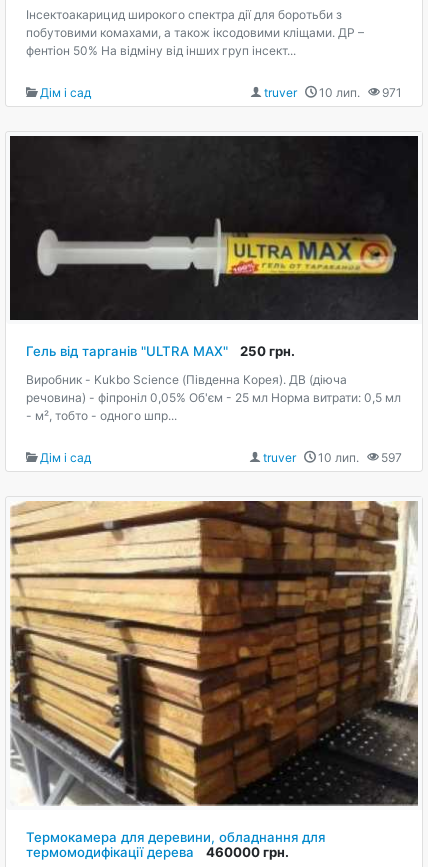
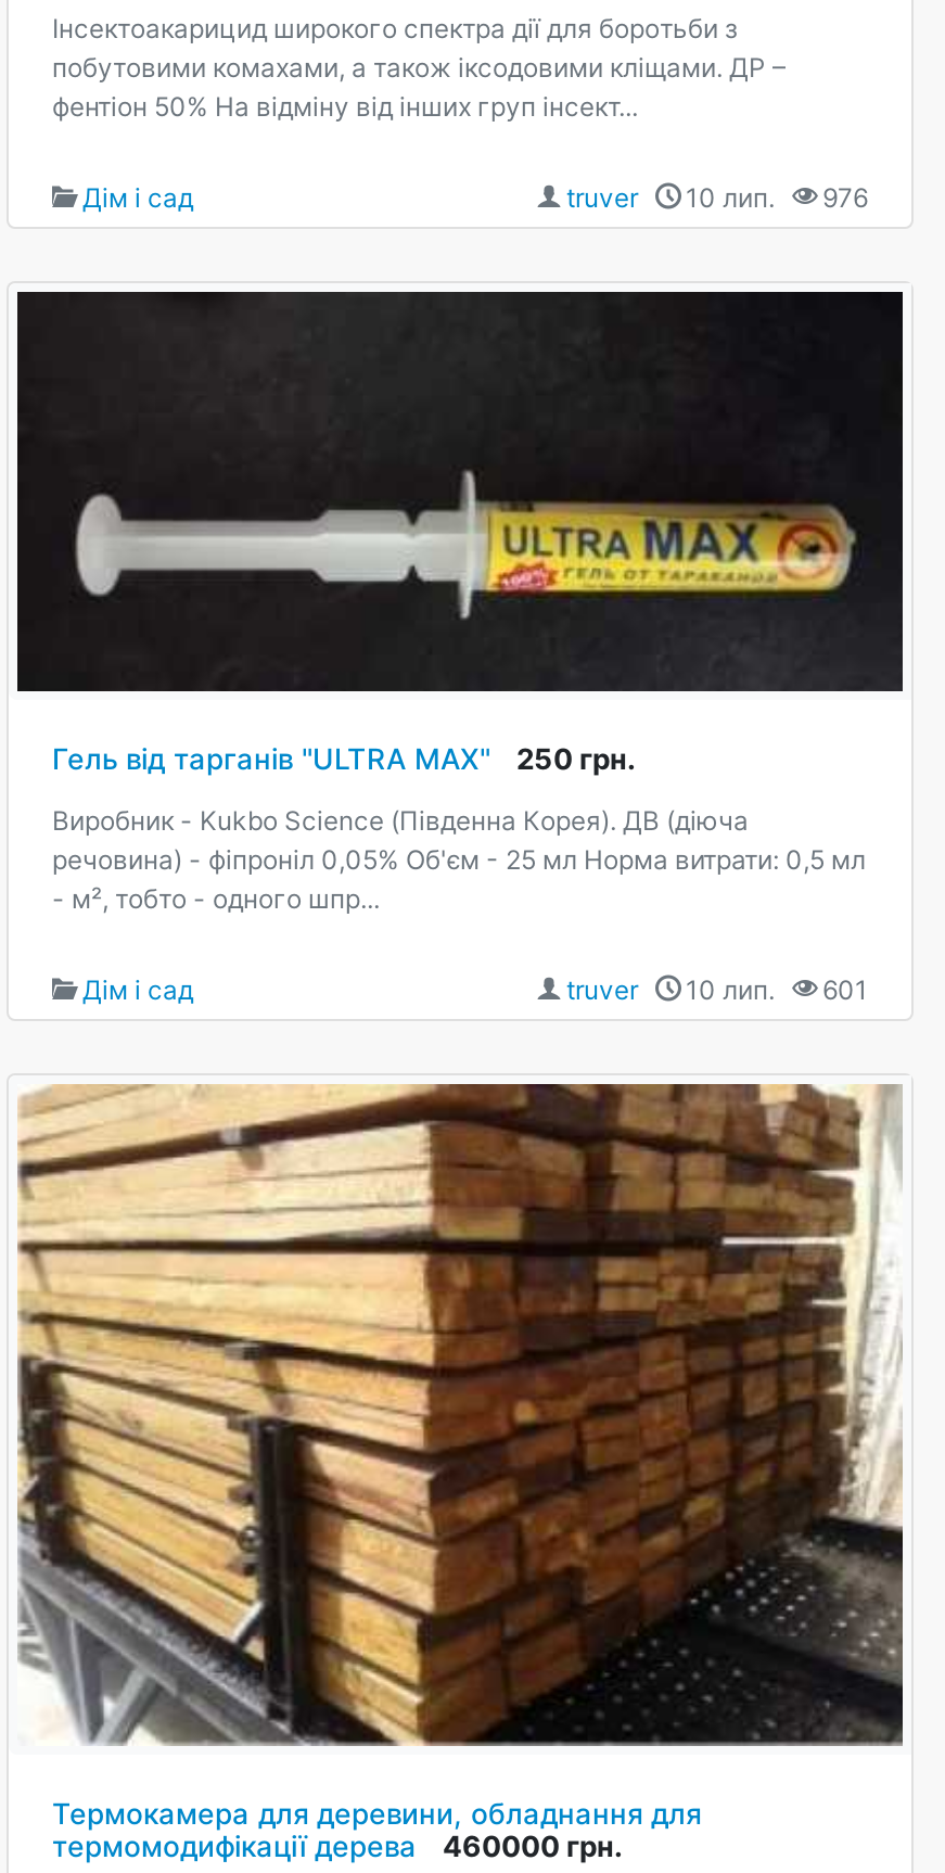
[264,85,402,100] truver 10 лип. 971 -> [566,181,868,213] truver 10 лип. 976
[263,450,402,465] truver 10 лип. 597 -> [566,973,868,1006] truver 10 лип. 601

